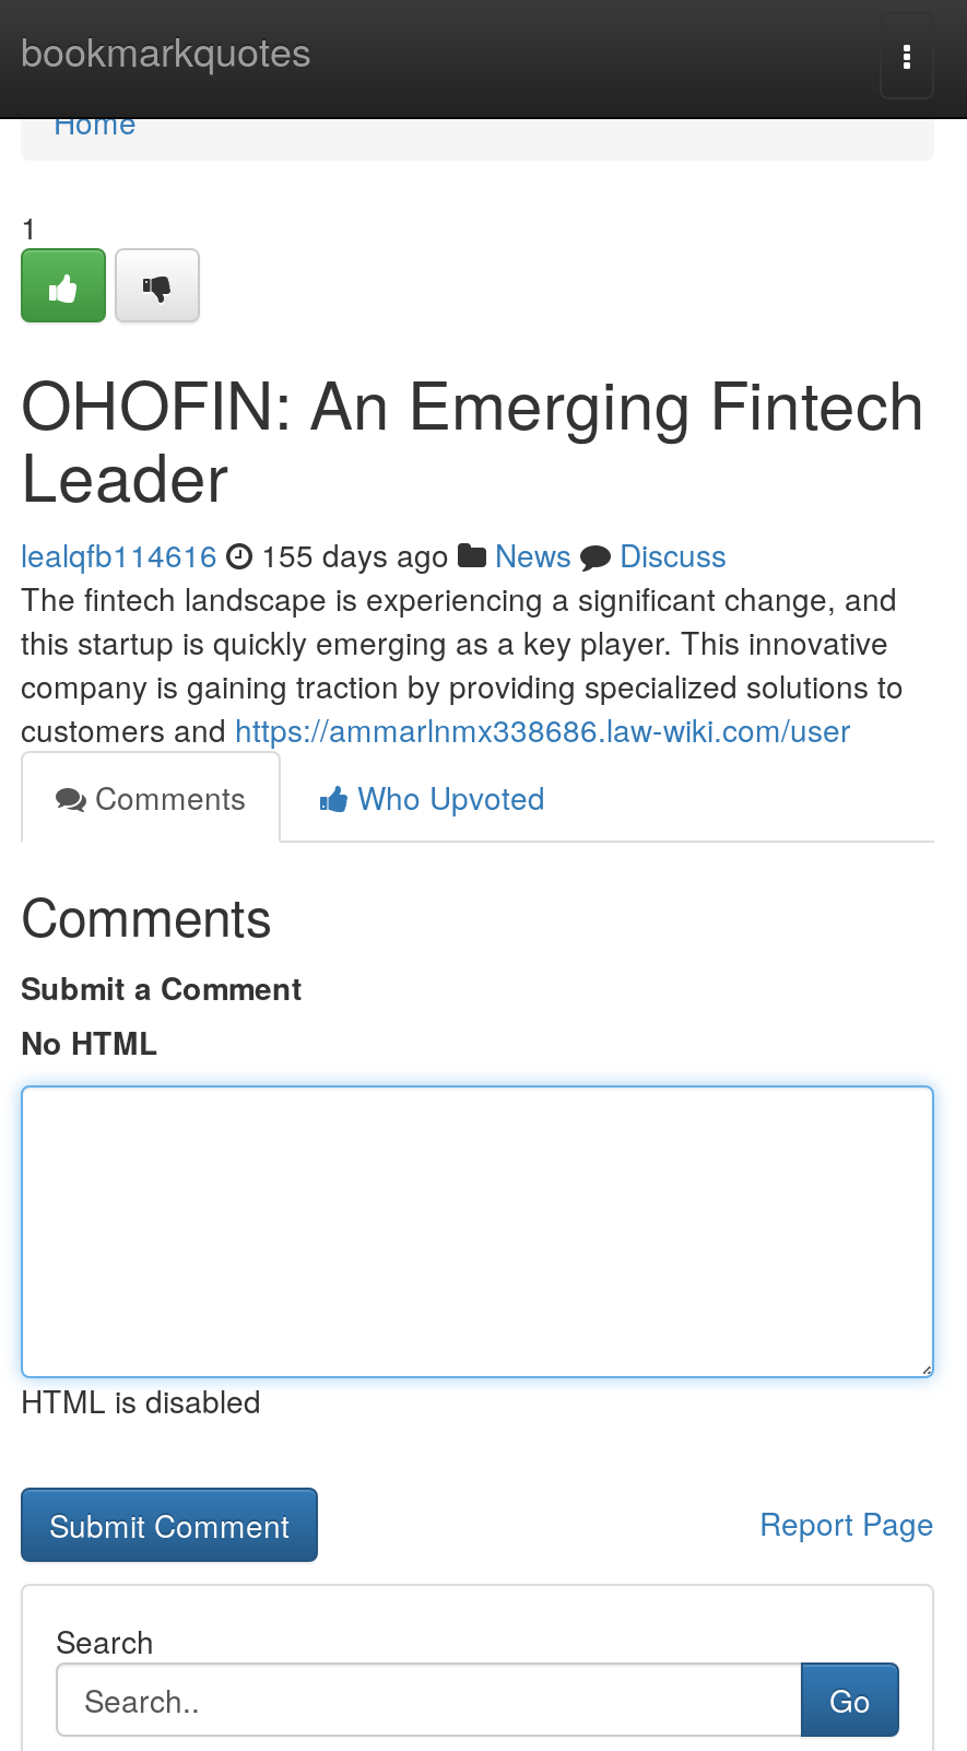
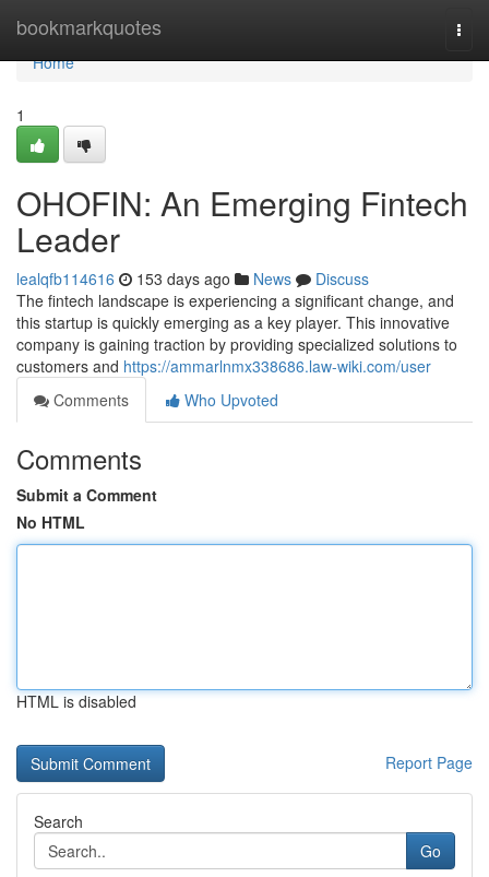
[21,532,727,576] lealqfb114616 155 days ago News Discuss -> [16,268,369,289] lealqfb114616 153 days ago News Discuss

